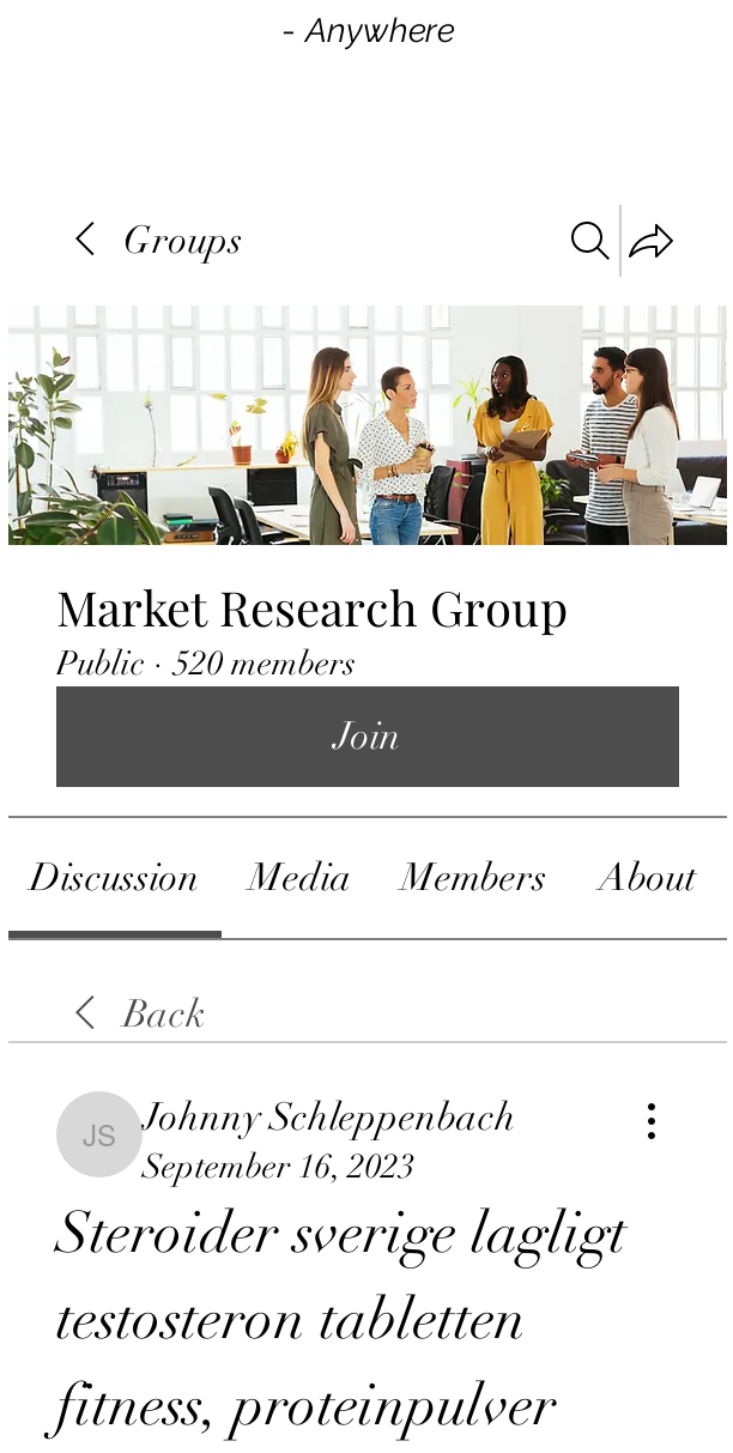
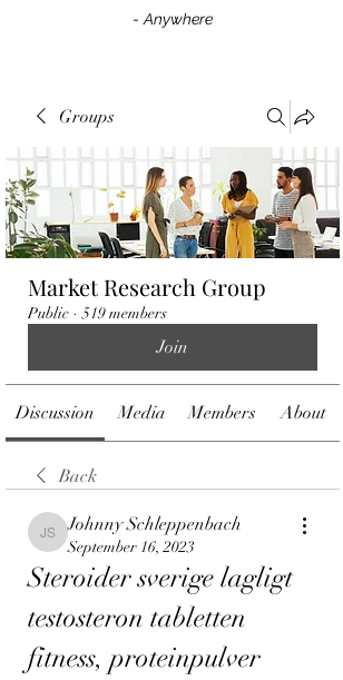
[56,643,356,684] Public · 520 members -> [28,304,167,323] Public · 519 members

